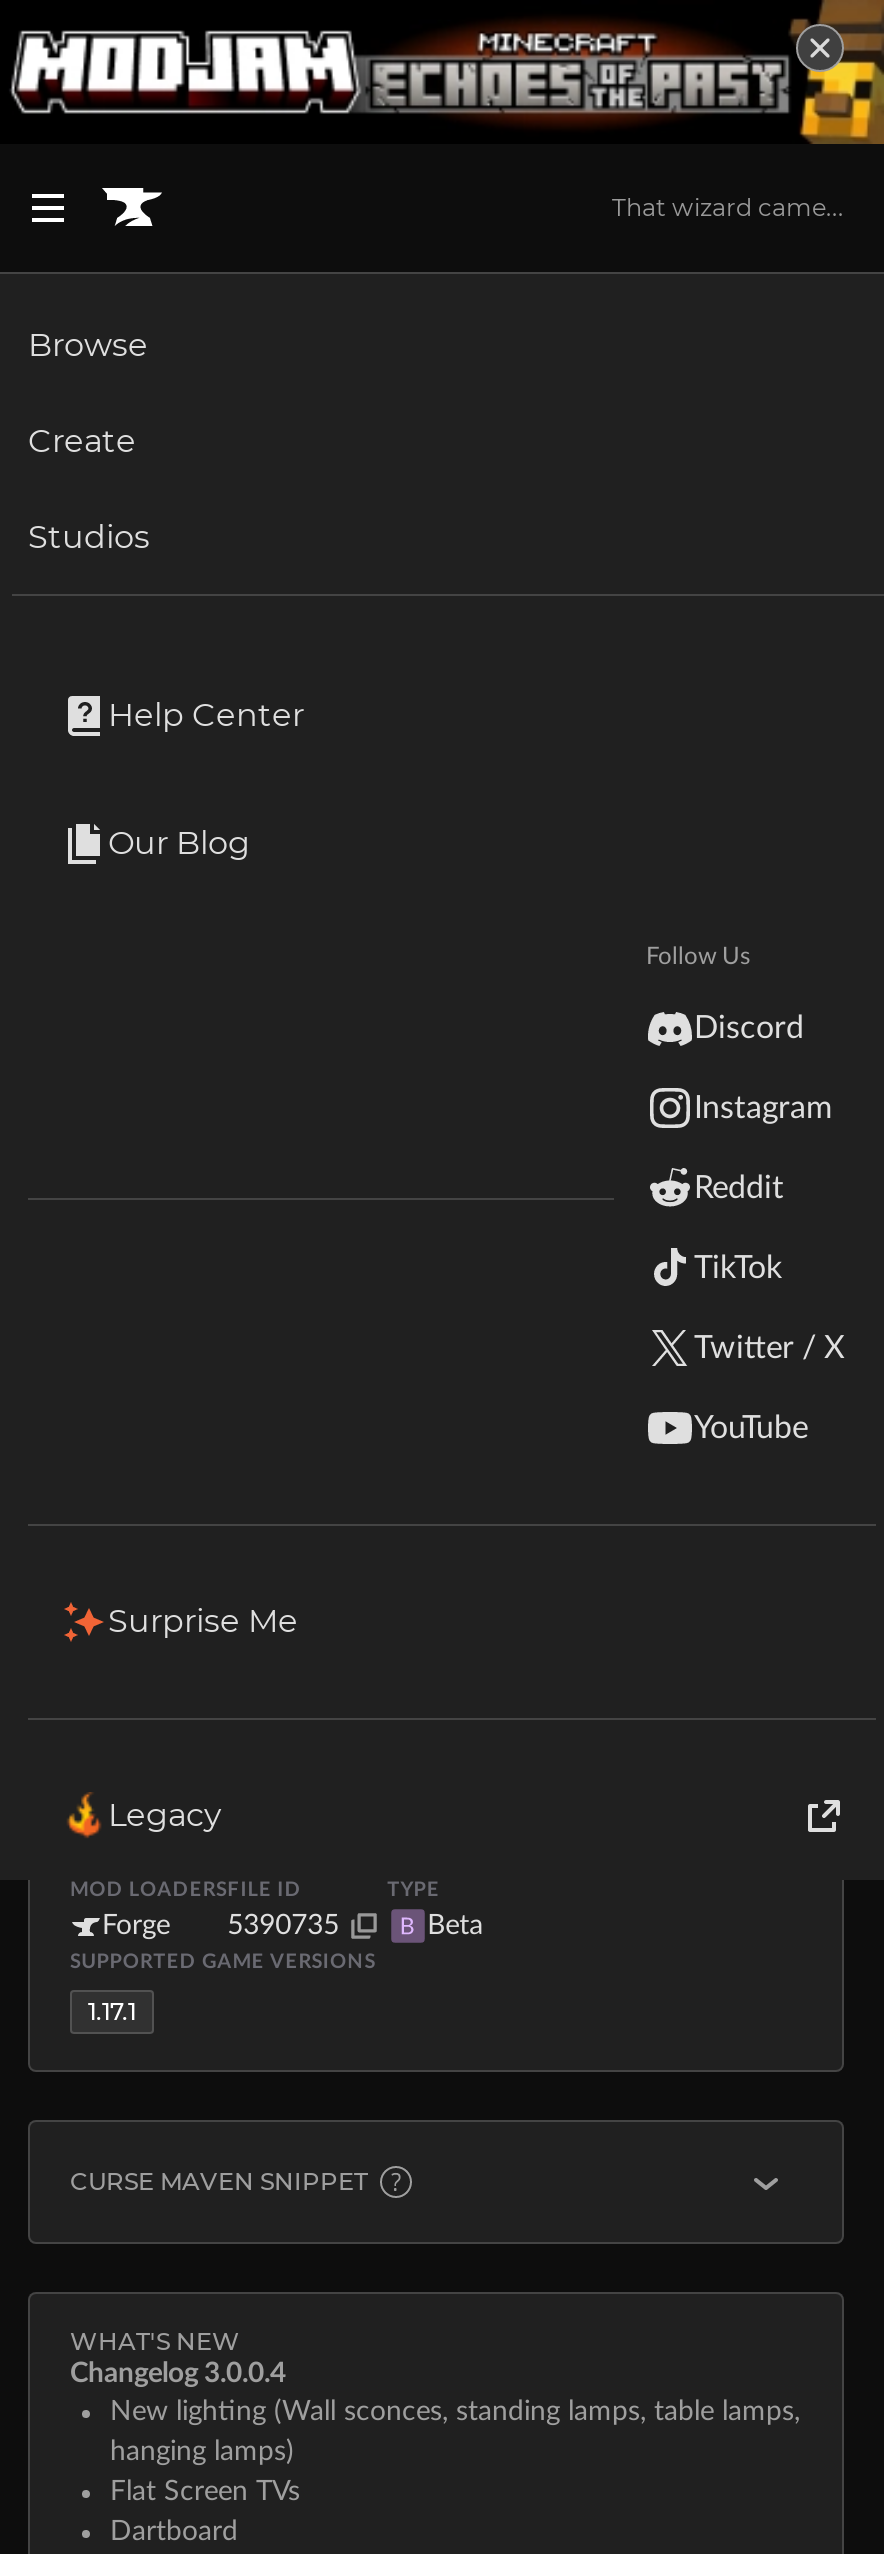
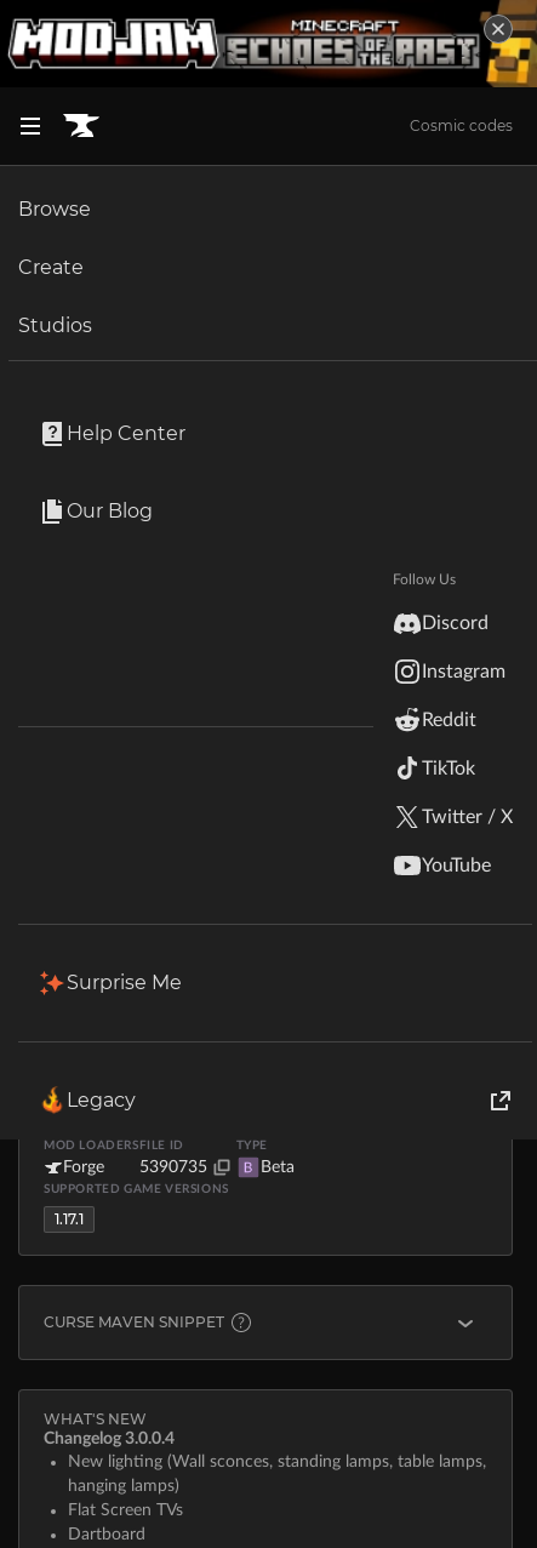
[612,191,844,221] That wizard came... -> [410,116,513,134] Cosmic codes

